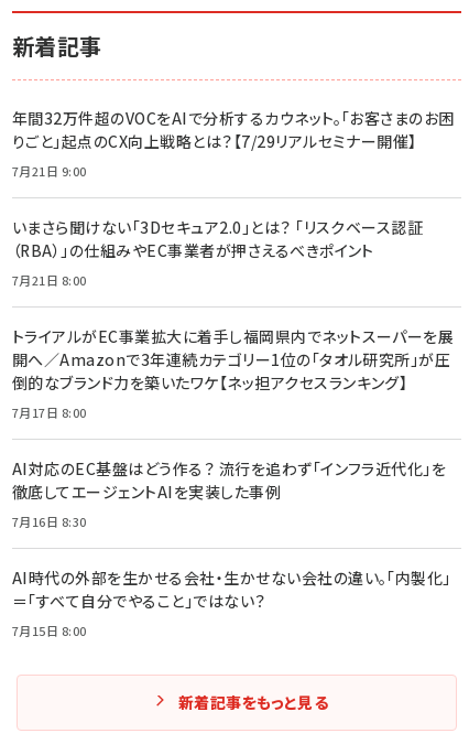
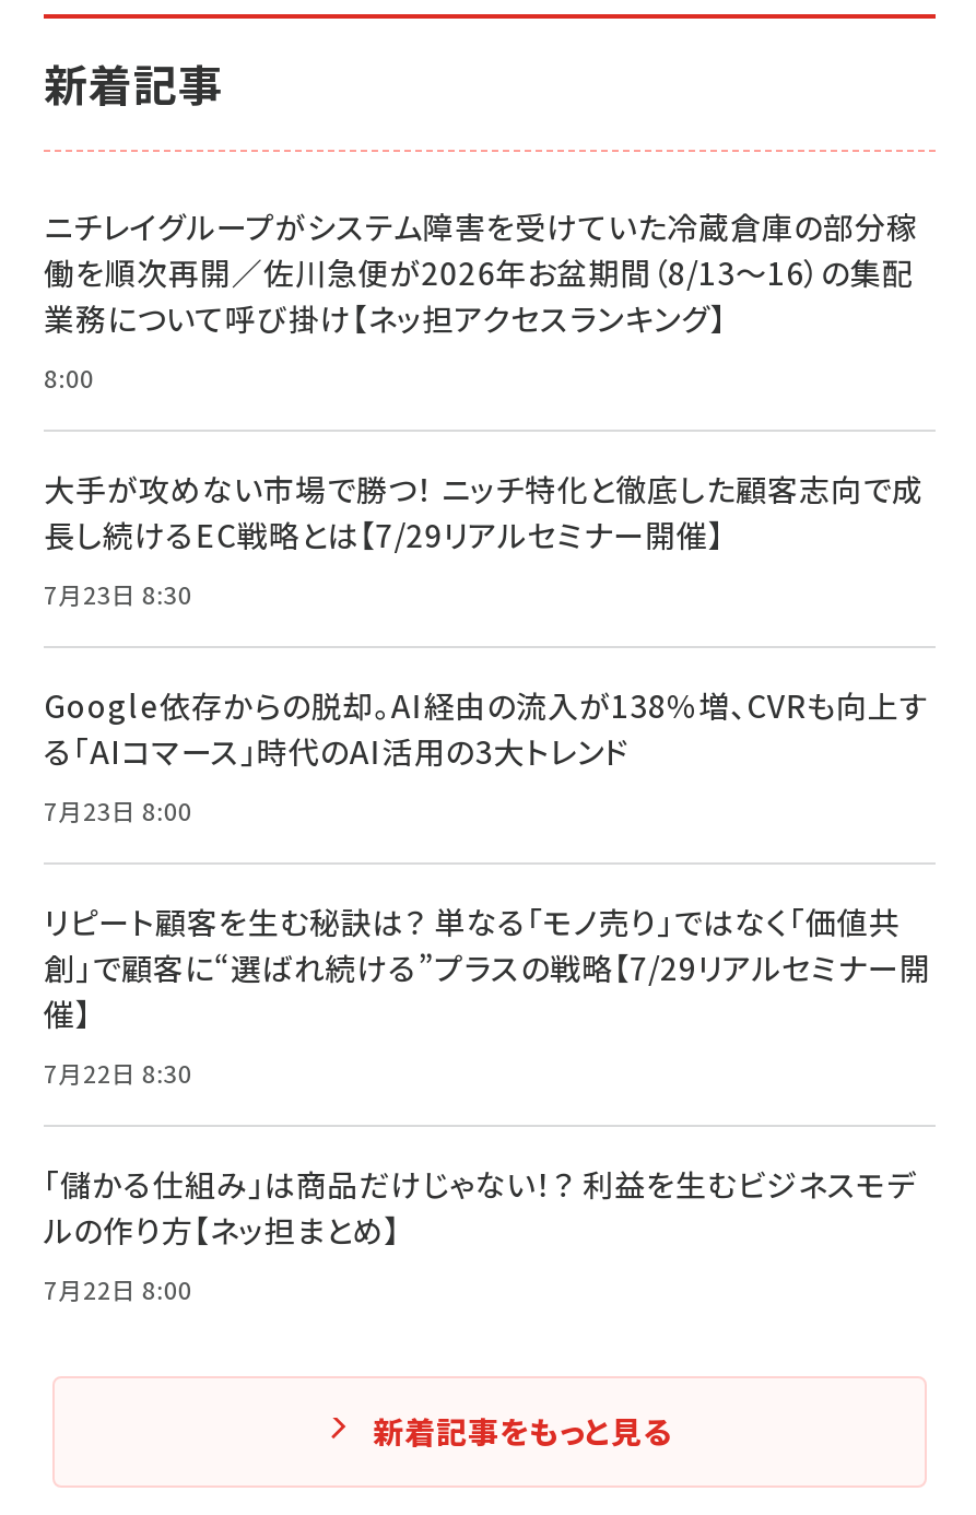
[12,107,454,180] 年間32万件超のVOCをAIで分析するカウネット。「お客さまのお困 | りごと」起点のCX向上戦略とは？【7/29リアルセミナー開催】 | 7月21日 9:00 -> [44,205,918,395] ニチレイグループがシステム障害を受けていた冷蔵倉庫の部分稼 | 働を順次再開／佐川急便が2026年お盆期間（8/13～16）の集配 | 業務について呼び掛け【ネッ担アクセスランキング】 | 8:00
[12,216,423,289] いまさら聞けない「3Dセキュア2.0」とは？ 「リスクベース認証 | （RBA）」の仕組みやEC事業者が押さえるべきポイント | 7月21日 8:00 -> [44,467,923,611] 大手が攻めない市場で勝つ！ ニッチ特化と徹底した顧客志向で成 | 長し続けるEC戦略とは【7/29リアルセミナー開催】 | 7月23日 8:30
[12,325,454,421] トライアルがEC事業拡大に着手し福岡県内でネットスーパーを展 | 開へ／Amazonで3年連続カテゴリー1位の「タオル研究所」が圧 | 倒的なブランド力を築いたワケ【ネッ担アクセスランキング】 | 7月17日 8:00 -> [44,683,929,828] Google依存からの脱却。AI経由の流入が138%増、CVRも向上す | る「AIコマース」時代のAI活用の3大トレンド | 7月23日 8:00
[12,458,446,530] AI対応のEC基盤はどう作る？ 流行を追わず「インフラ近代化」を | 徹底してエージェントAIを実装した事例 | 7月16日 8:30 -> [44,900,931,1090] リピート顧客を生む秘訣は？ 単なる「モノ売り」ではなく「価値共 | 創」で顧客に“選ばれ続ける”プラスの戦略【7/29リアルセミナー開 | 催】 | 7月22日 8:30
[12,567,451,639] AI時代の外部を生かせる会社・生かせない会社の違い。「内製化」 | ＝「すべて自分でやること」ではない？ | 7月15日 8:00 -> [44,1162,916,1306] 「儲かる仕組み」は商品だけじゃない！？ 利益を生むビジネスモデ | ルの作り方【ネッ担まとめ】 | 7月22日 8:00

